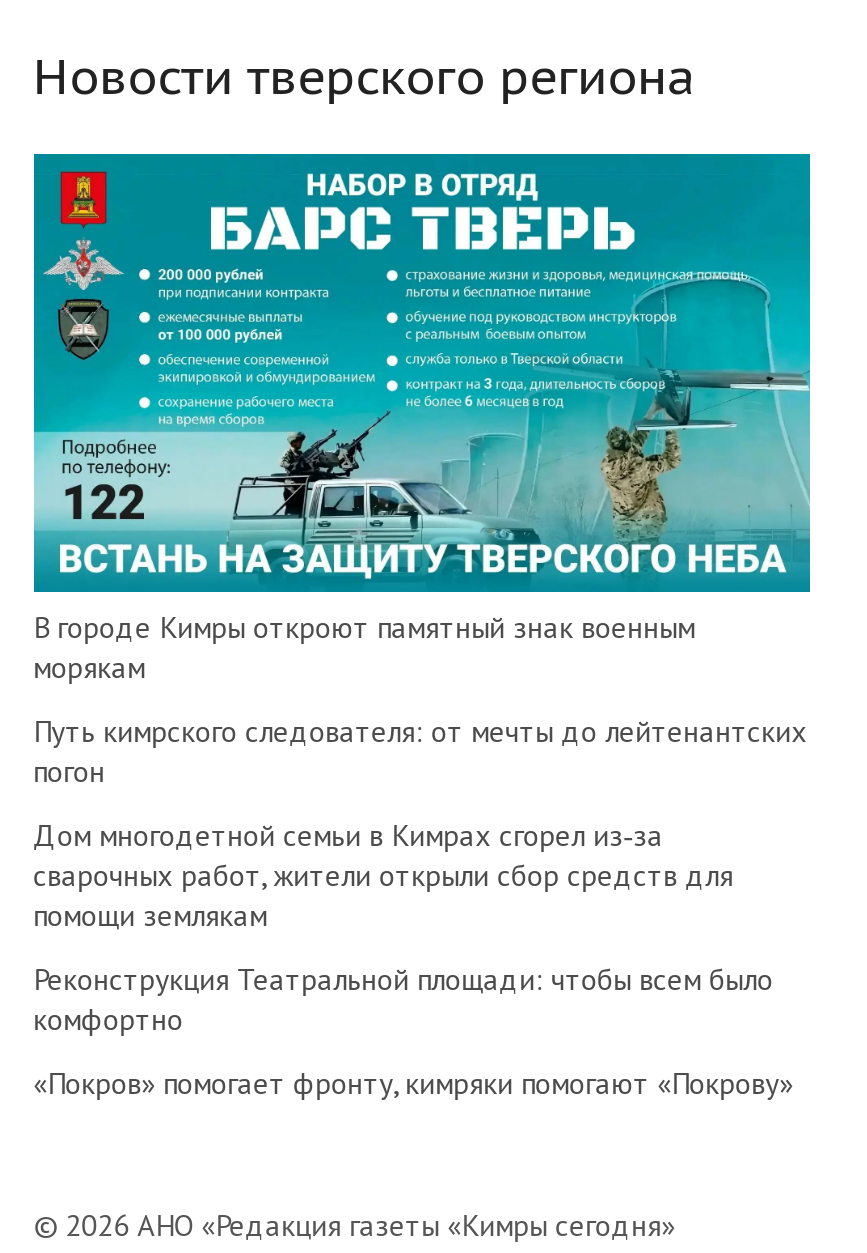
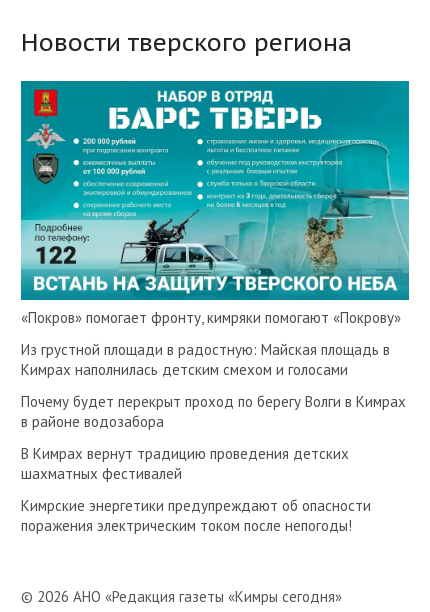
[33,608,807,1038] В городе Кимры откроют памятный знак военным | морякам | Путь кимрского следователя: от мечты до лейтенантских | погон | Дом многодетной семьи в Кимрах сгорел из‑за | сварочных работ, жители открыли сбор средств для | помощи землякам | Реконструкция Театральной площади: чтобы всем было | комфортно -> none
moved [33,1064,793,1102] -> [21,308,401,327]: «Покров» помогает фронту, кимряки помогают «Покрову»
none -> [21,340,406,535] Из грустной площади в радостную: Майская площадь в | Кимрах наполнилась детским смехом и голосами | Почему будет перекрыт проход по берегу Волги в Кимрах | в районе водозабора | В Кимрах вернут традицию проведения детских | шахматных фестивалей | Кимрские энергетики предупреждают об опасности | поражения электрическим током после непогоды!

